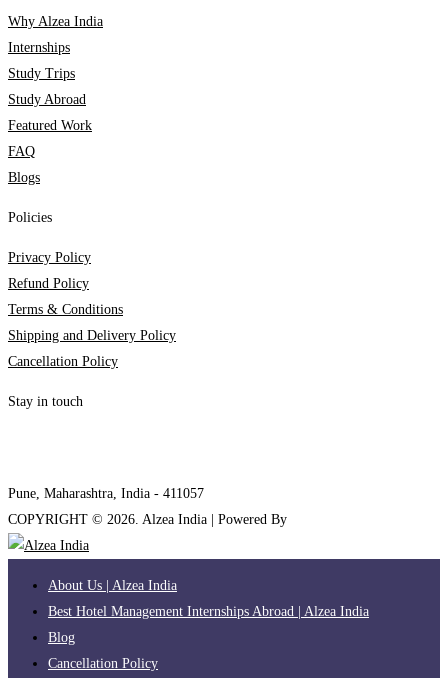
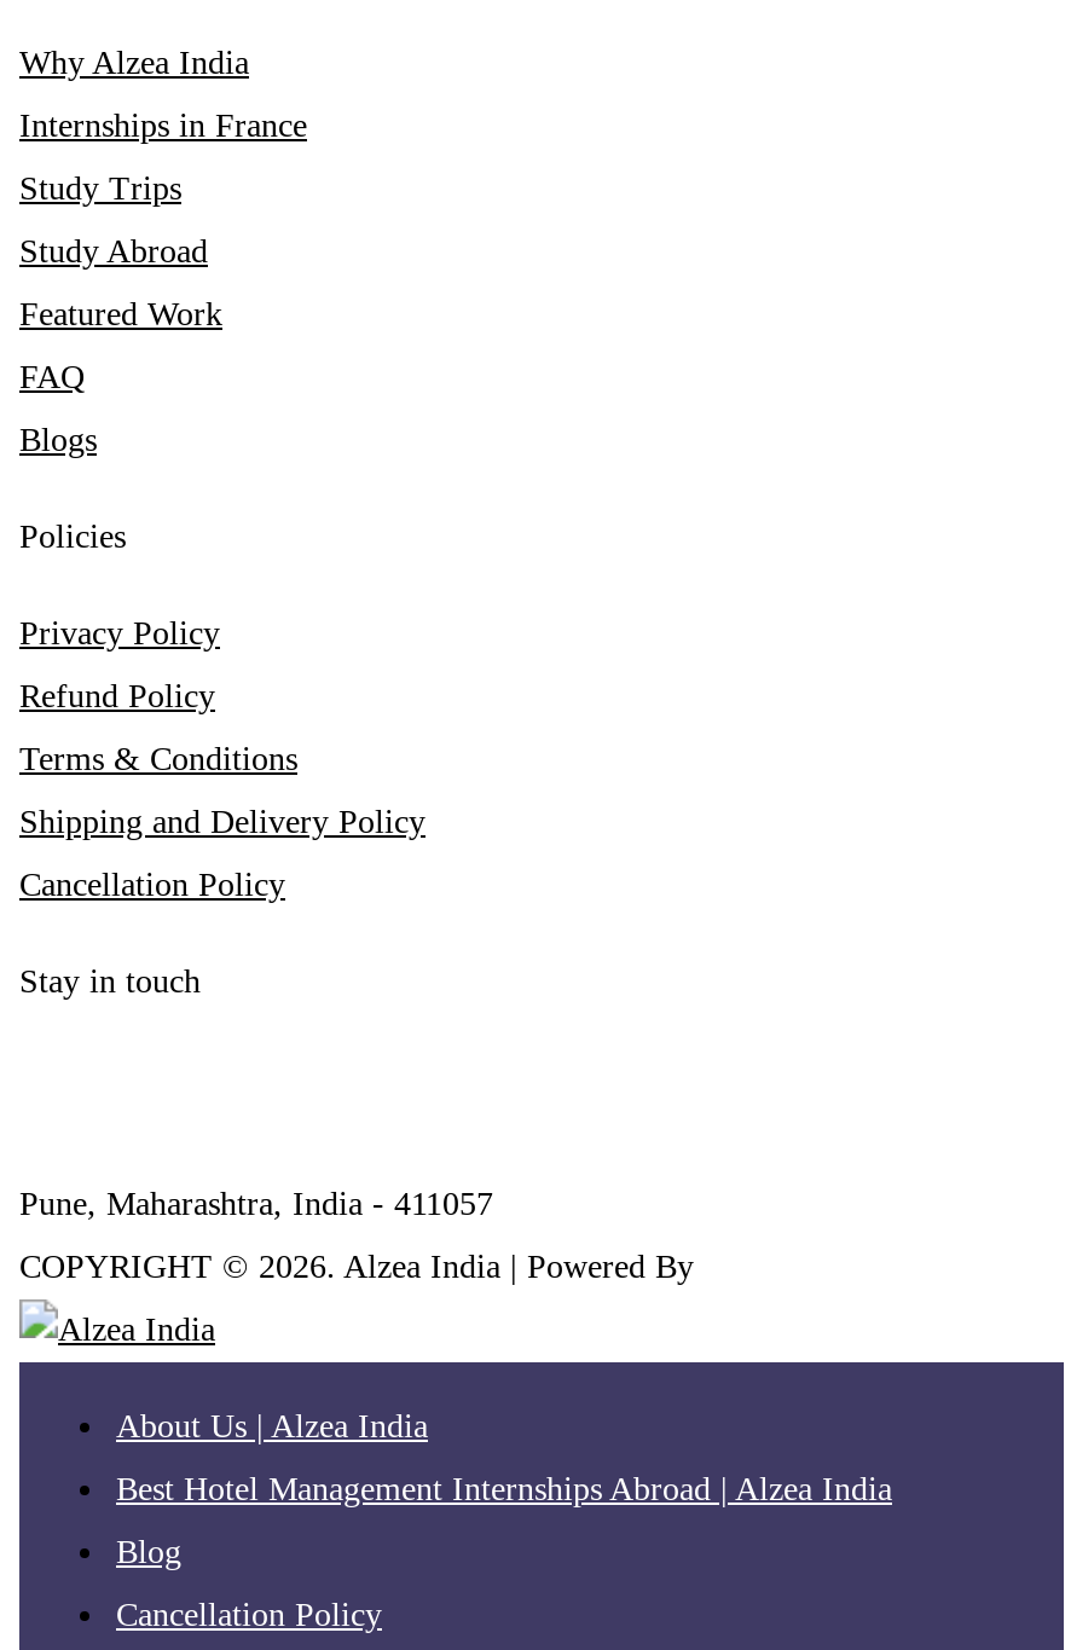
[8,40,70,55] Internships -> [19,108,307,145] Internships in France

